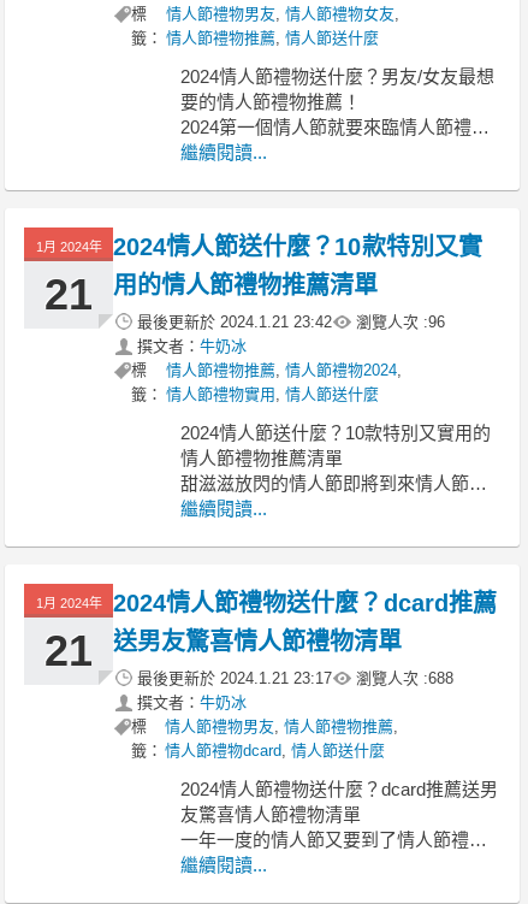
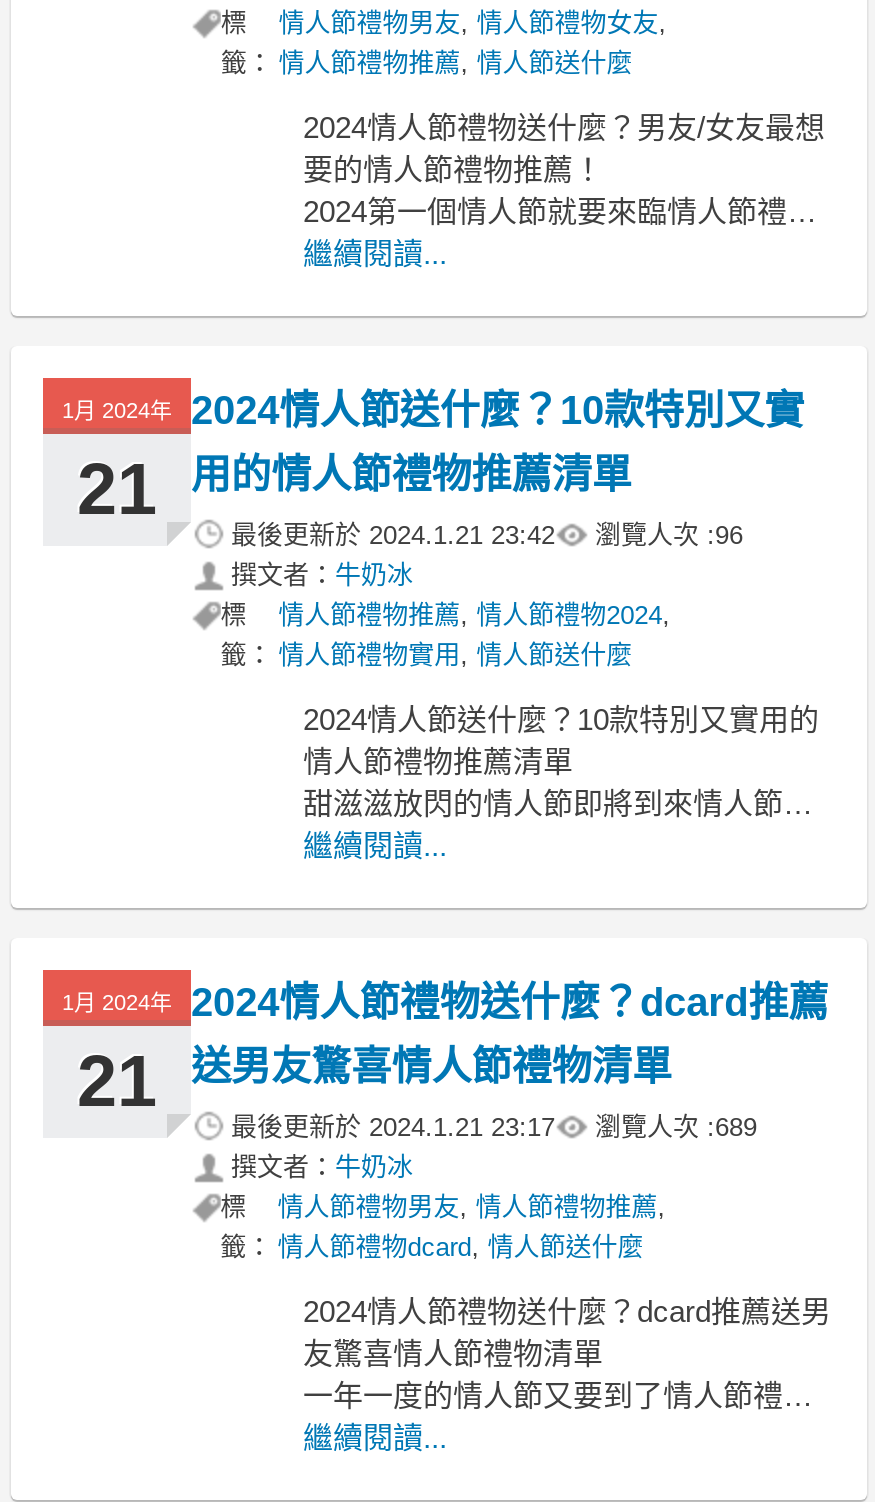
[137,669,453,687] 最後更新於2024.1.21 23:17 瀏覽人次 : 688 -> [231,1112,757,1142] 最後更新於2024.1.21 23:17 瀏覽人次 : 689

